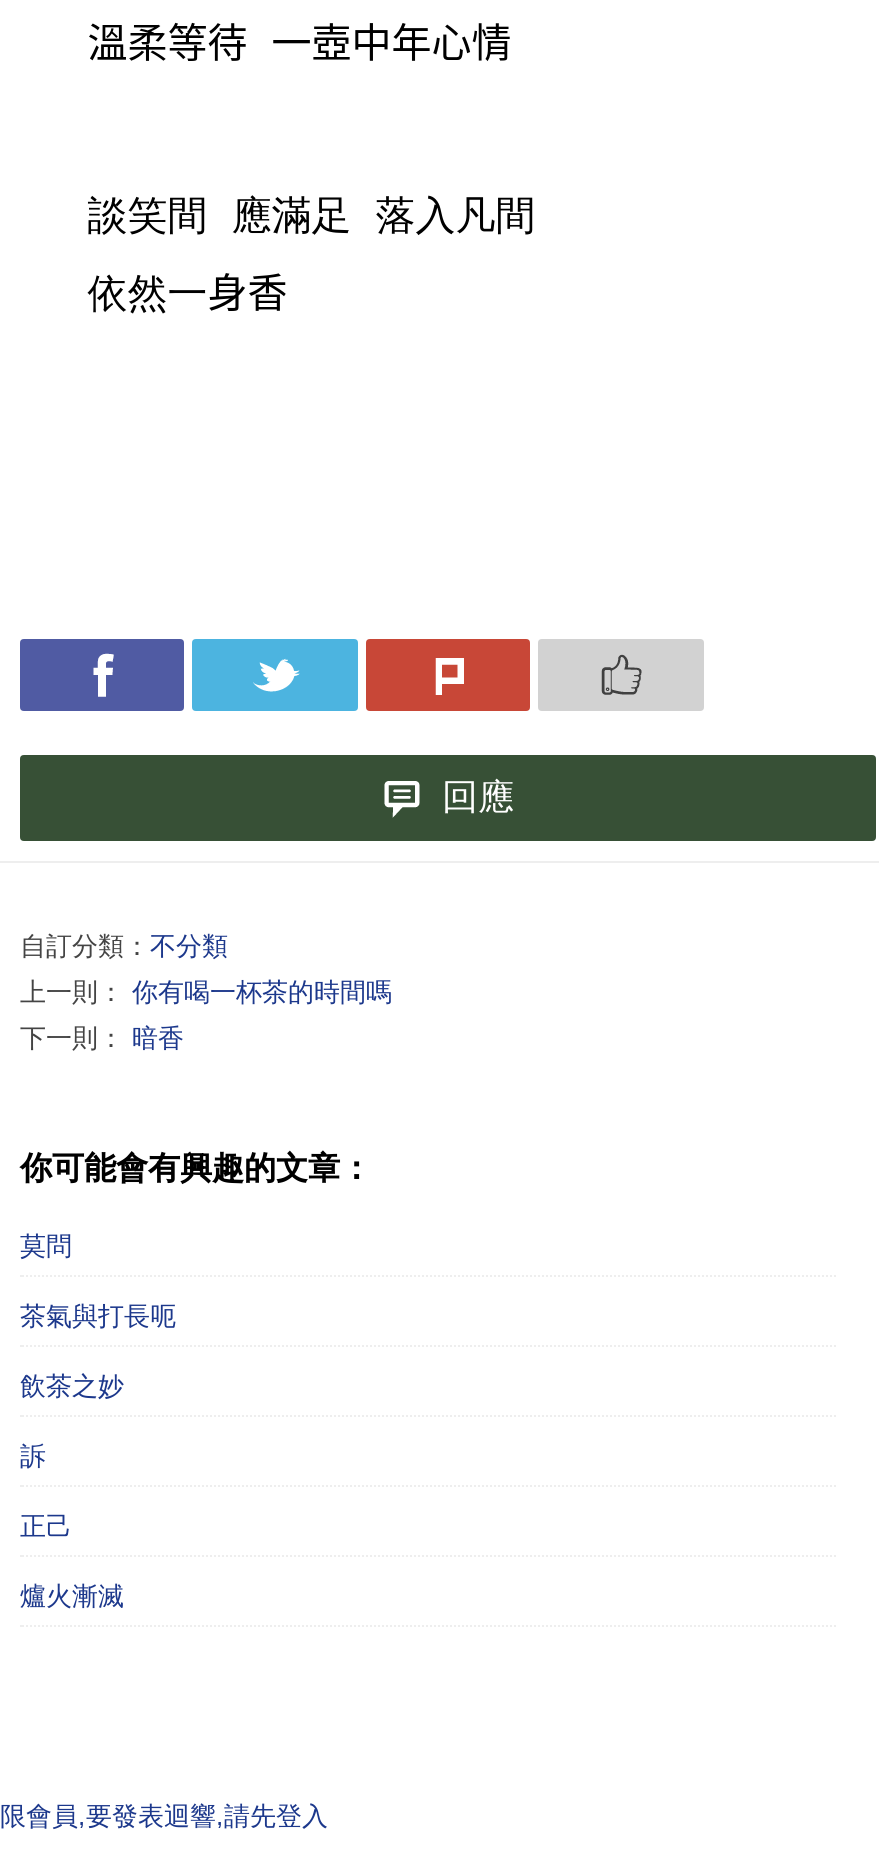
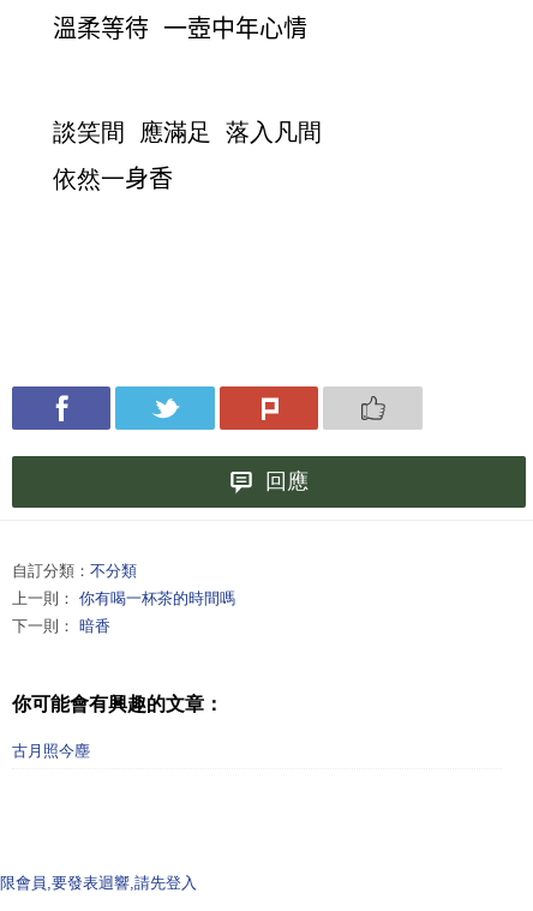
[20,1231,176,1611] 莫問 | 茶氣與打長呃 | 飲茶之妙 | 訴 | 正己 | 爐火漸滅 -> [12,742,90,760] 古月照今塵

